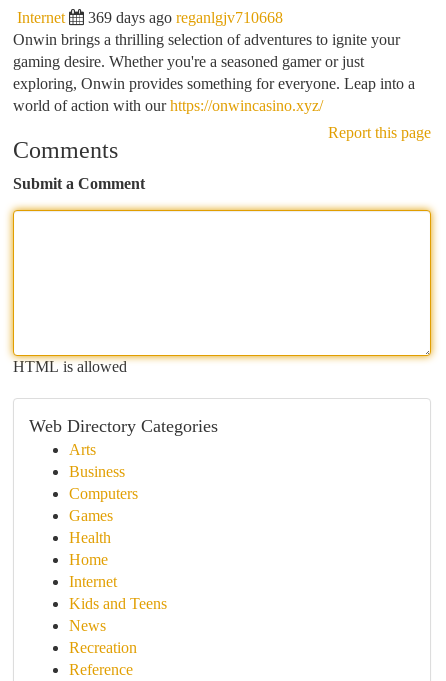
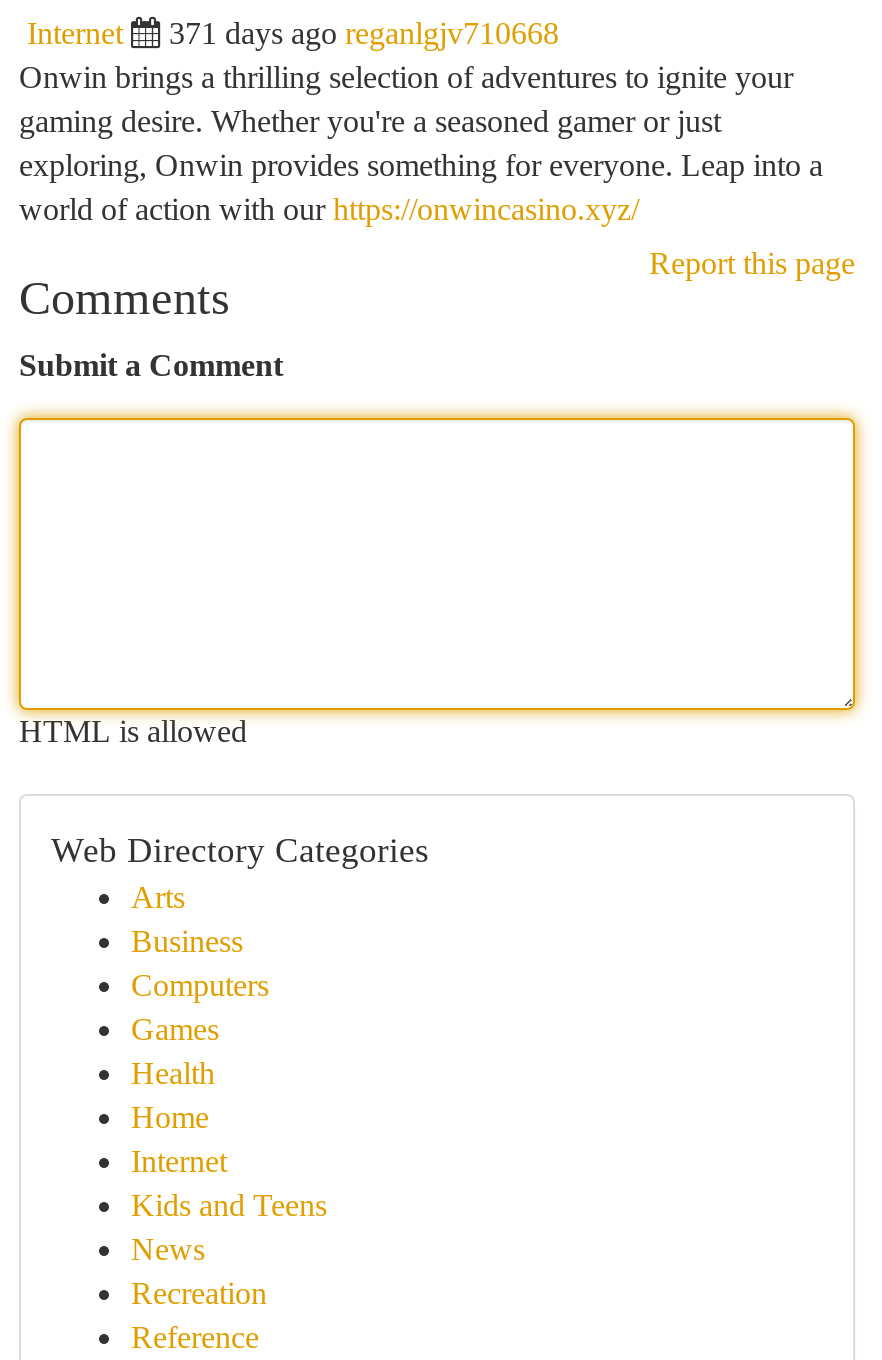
[88,9,283,26] 369 days ago reganlgjv710668 -> [169,16,559,50] 371 days ago reganlgjv710668

